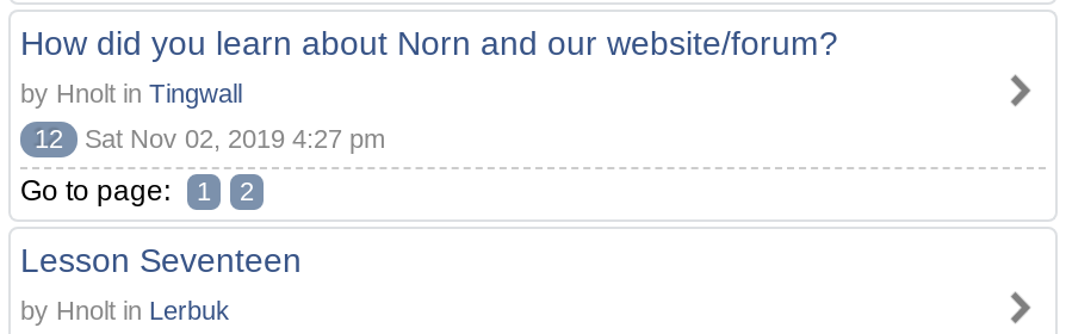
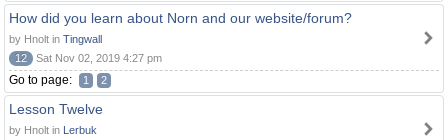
[20,241,302,279] Lesson Seventeen -> [9,101,103,117] Lesson Twelve

